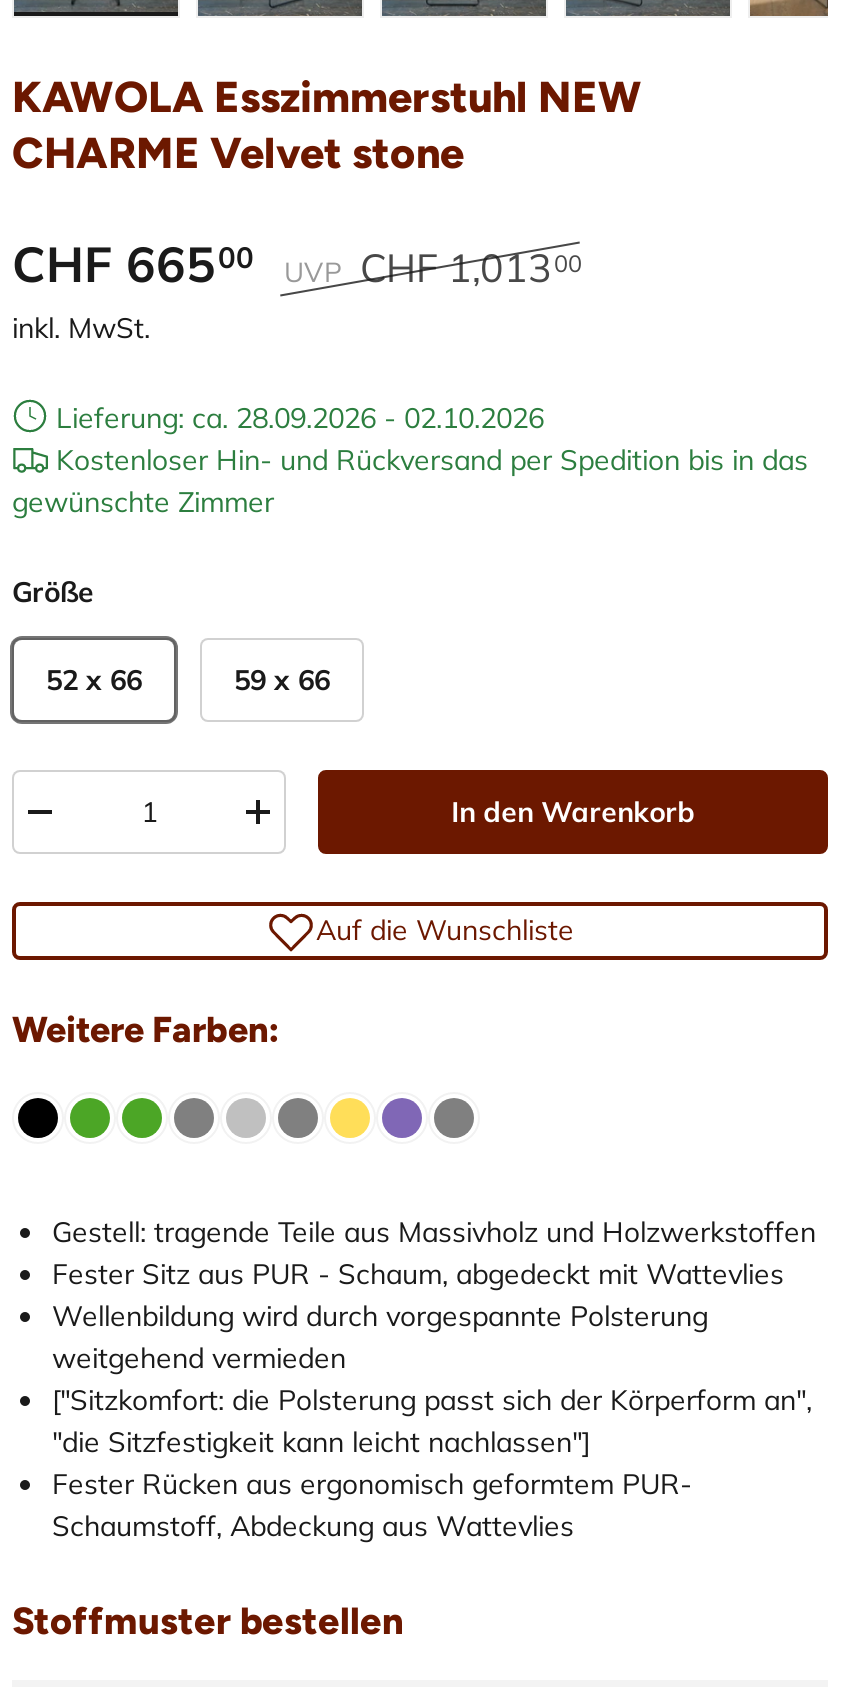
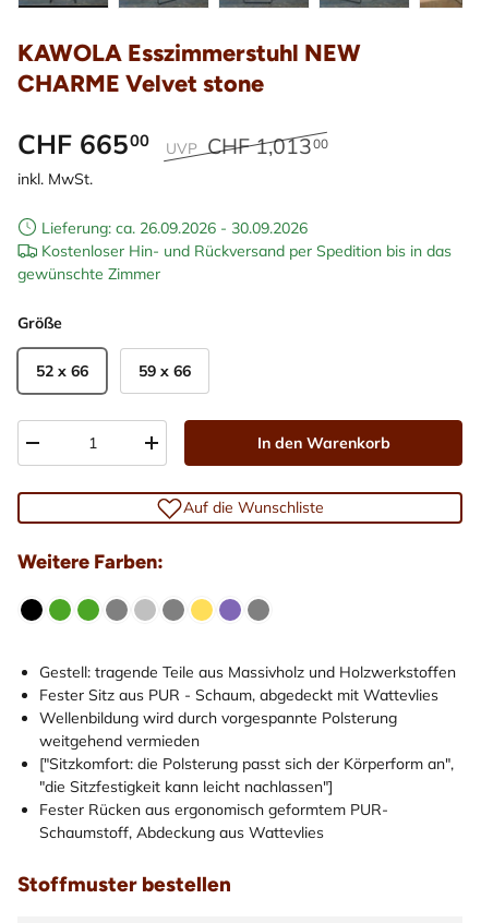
[56,401,544,437] Lieferung: ca. 28.09.2026 - 02.10.2026 -> [41,219,308,238] Lieferung: ca. 26.09.2026 - 30.09.2026

